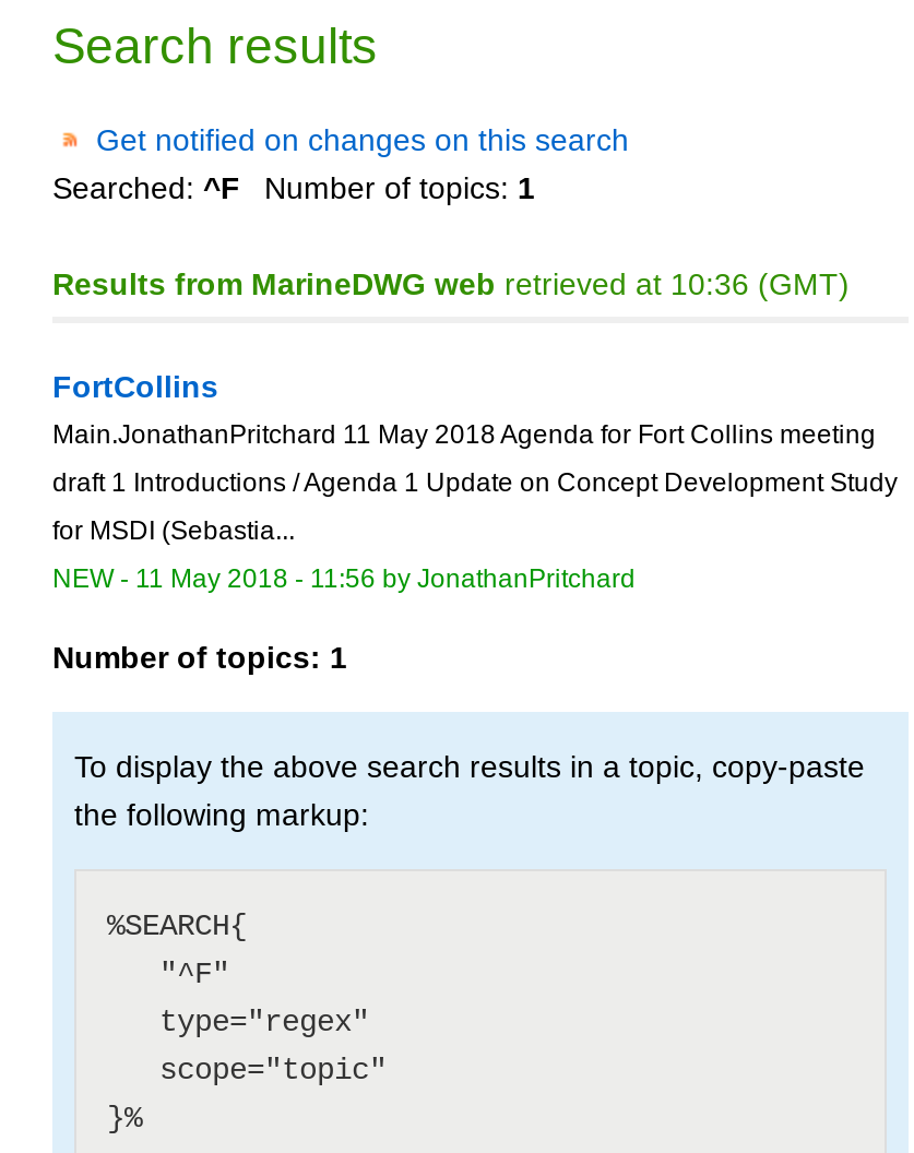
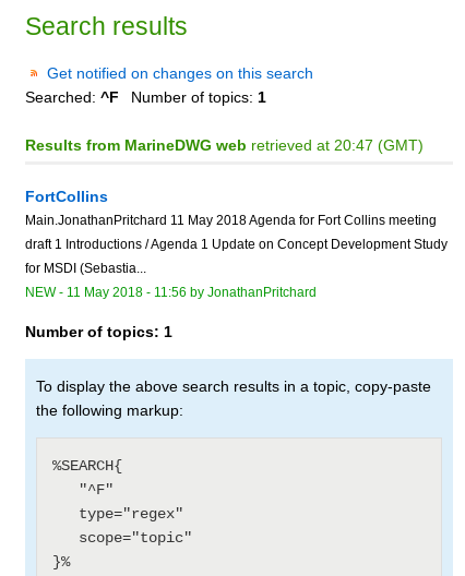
[52,265,850,300] Results from MarineDWG web retrieved at 10:36 (GMT) -> [25,136,424,153] Results from MarineDWG web retrieved at 20:47 (GMT)

